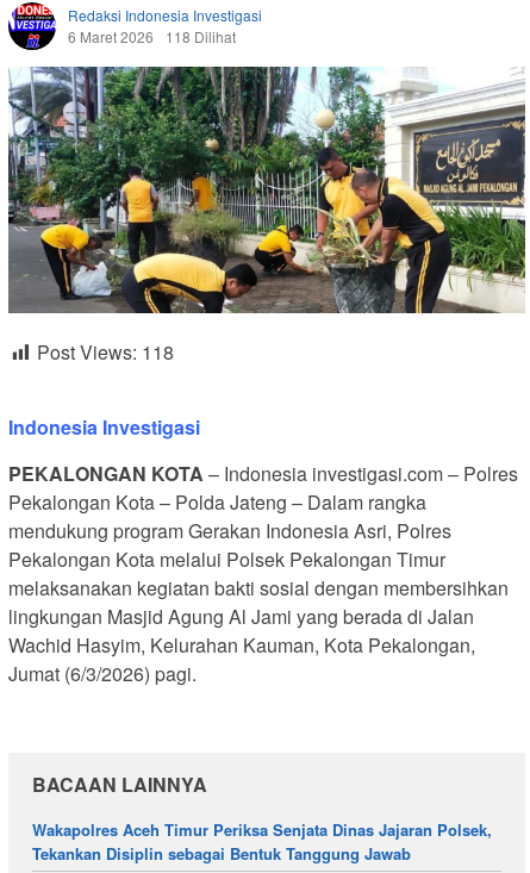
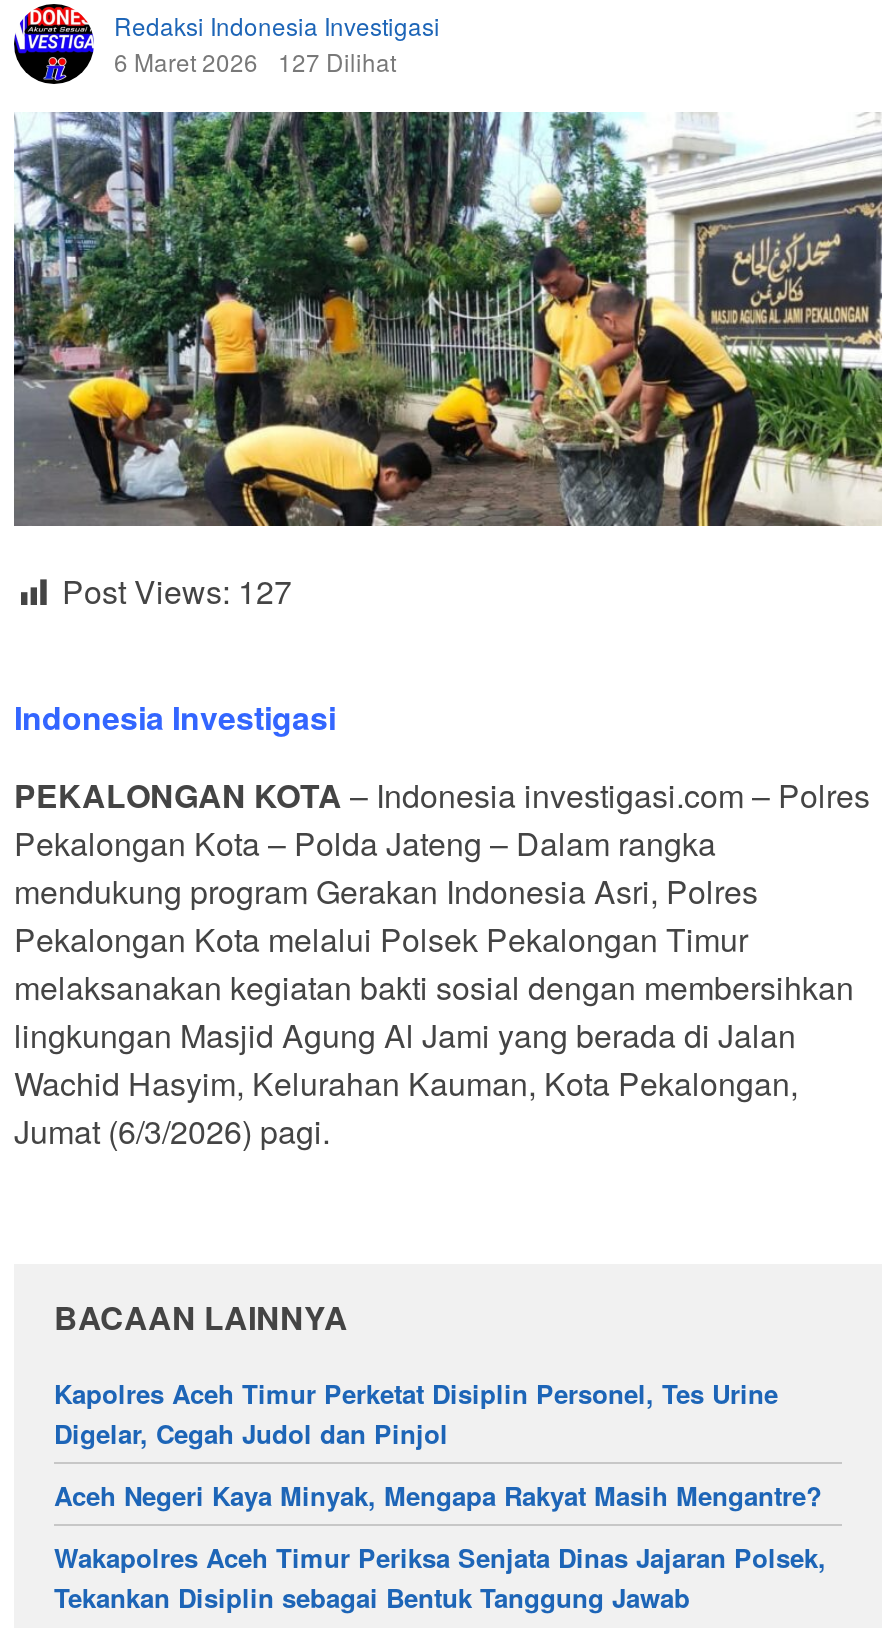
[68,26,236,47] 6 Maret 2026 118 Dilihat -> [114,44,396,78] 6 Maret 2026 127 Dilihat
[37,338,174,366] Post Views: 118 -> [62,568,292,614] Post Views: 127
none -> [54,1374,822,1514] Kapolres Aceh Timur Perketat Disiplin Personel, Tes Urine | Digelar, Cegah Judol dan Pinjol | Aceh Negeri Kaya Minyak, Mengapa Rakyat Masih Mengantre?

